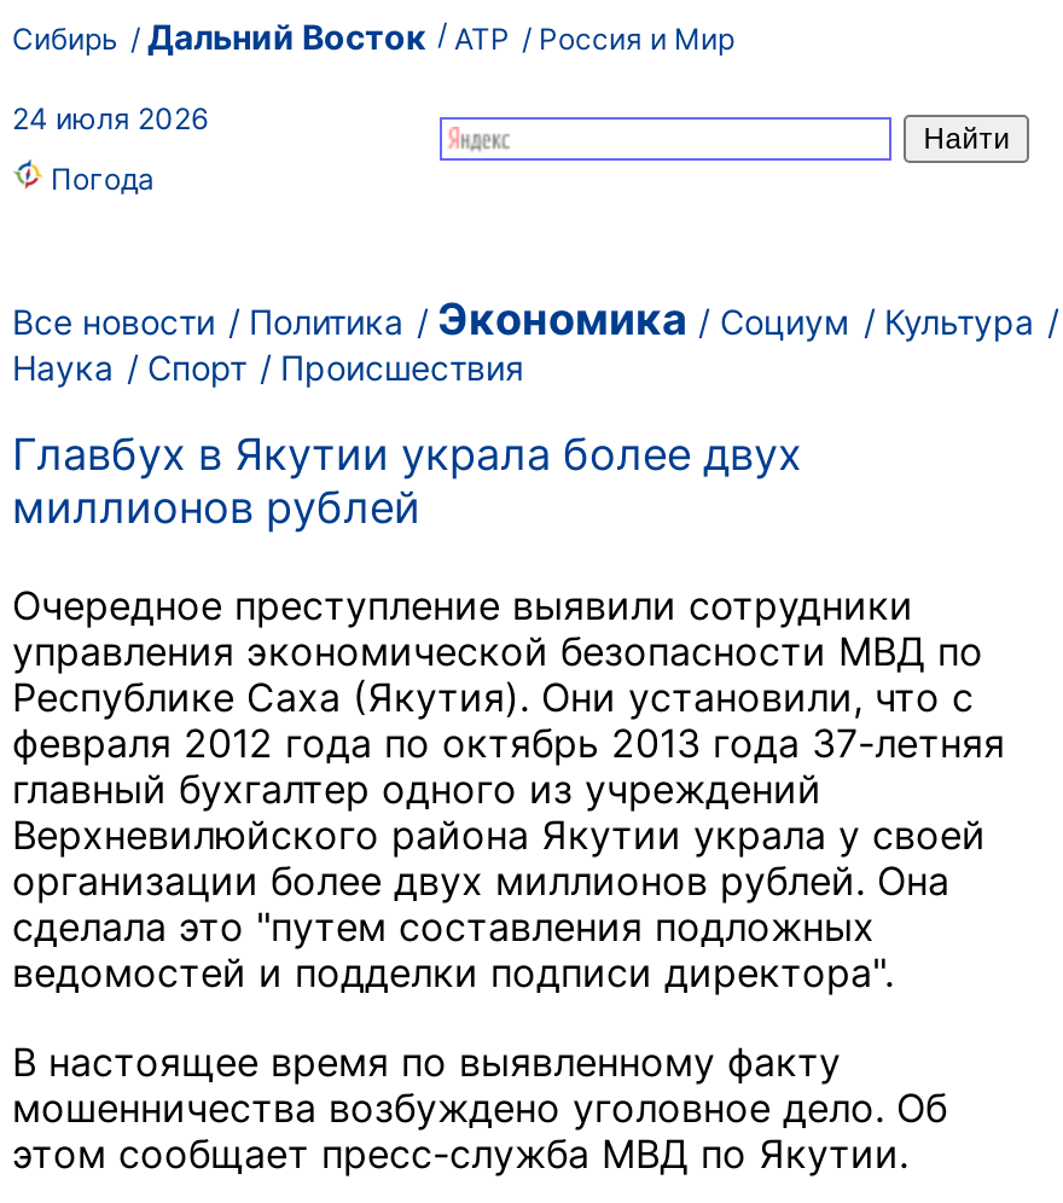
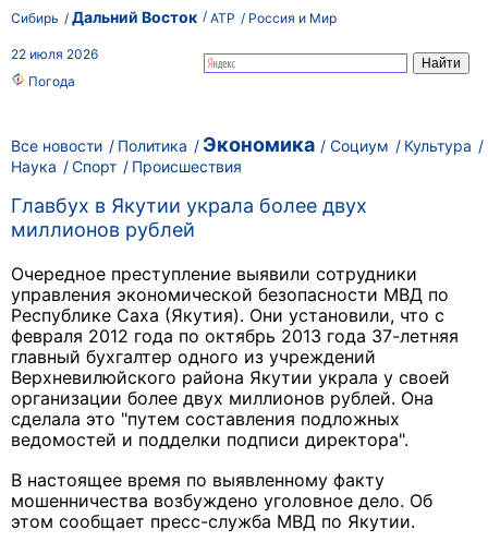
[12,100,208,136] 24 июля 2026 -> [11,46,98,62] 22 июля 2026

